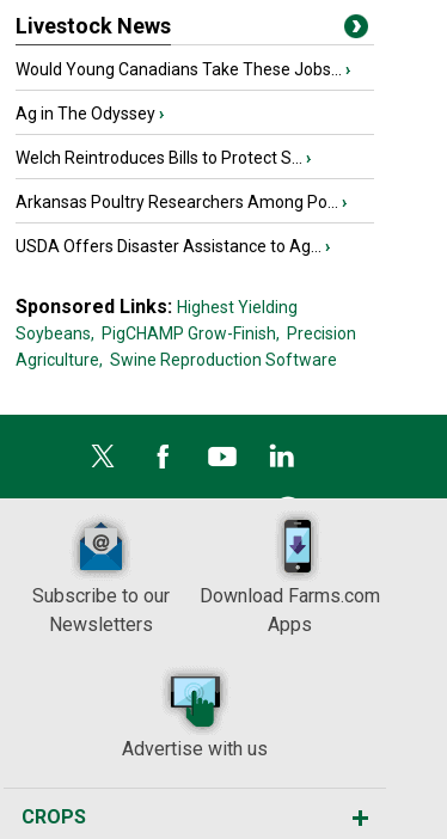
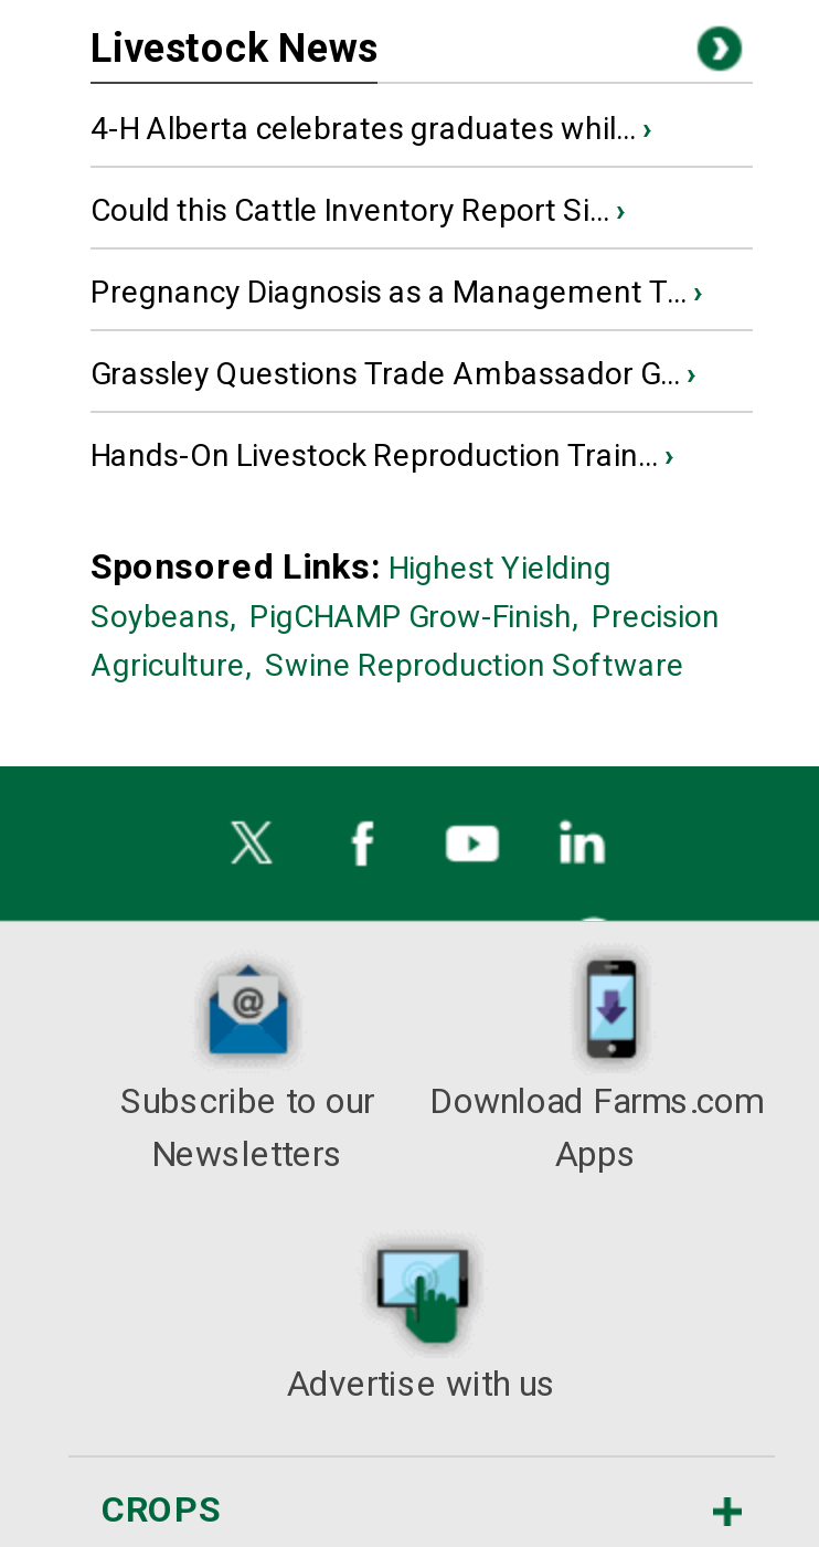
[16,60,350,79] Would Young Canadians Take These Jobs... › -> [91,110,651,146] 4-H Alberta celebrates graduates whil... ›
[16,104,164,123] Ag in The Odyssey › -> [91,192,625,227] Could this Cattle Inventory Report Si... ›
[16,148,311,167] Welch Reintroduces Bills to Protect S... › -> [91,274,702,309] Pregnancy Diagnosis as a Management T... ›
[16,192,347,212] Arkansas Poultry Researchers Among Po... › -> [91,356,695,391] Grassley Questions Trade Ambassador G... ›
[16,237,330,256] USDA Offers Disaster Assistance to Ag... › -> [91,437,673,473] Hands-On Livestock Reproduction Train... ›

